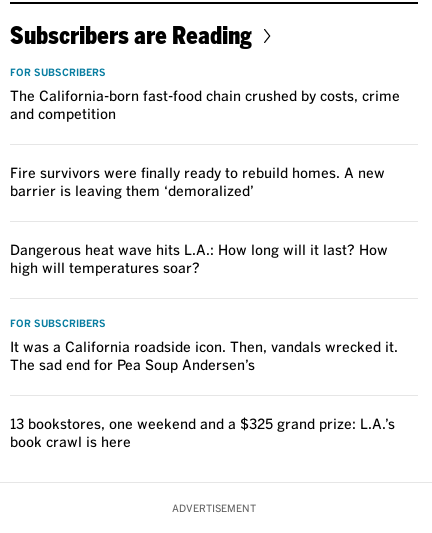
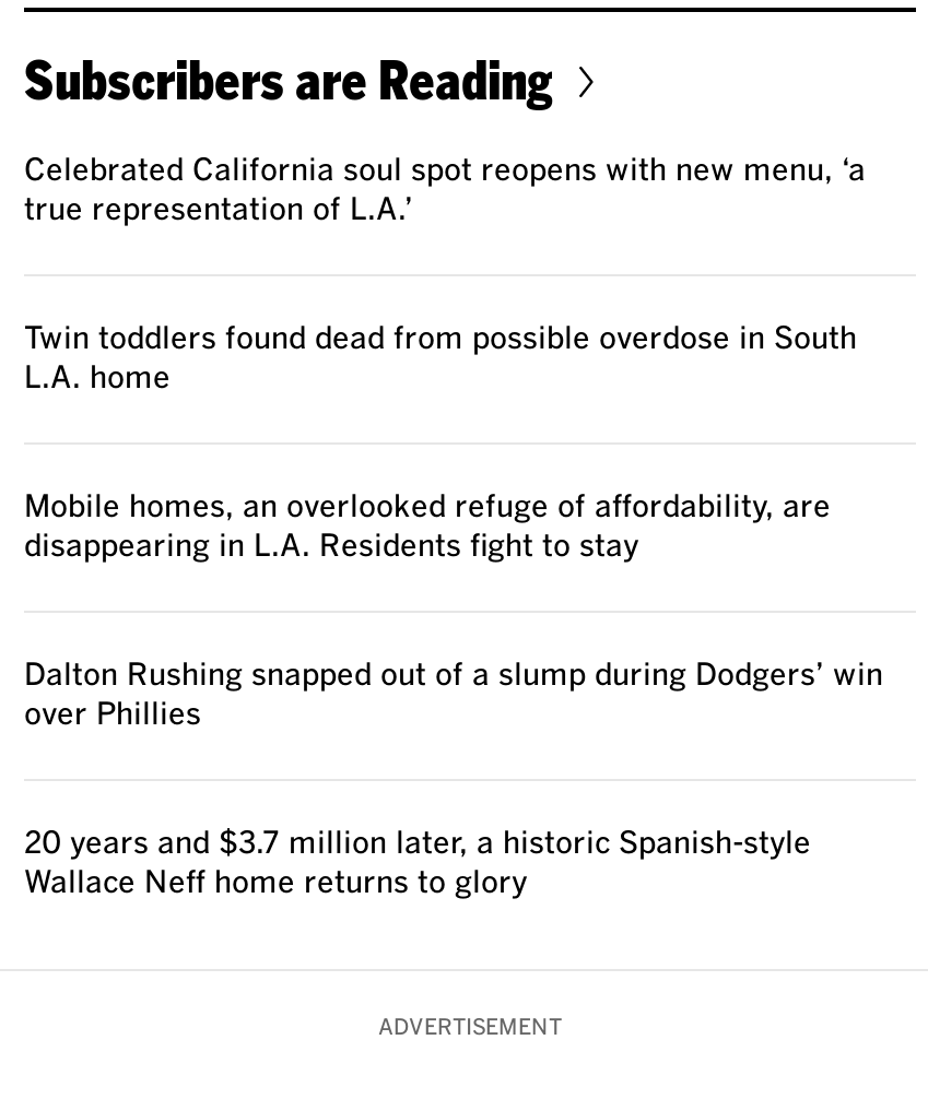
[10,68,400,122] FOR SUBSCRIBERS | The California-born fast-food chain crushed by costs, crime | and competition -> [24,156,866,226] Celebrated California soul spot reopens with new menu, ‘a | true representation of L.A.’
[10,167,385,199] Fire survivors were finally ready to rebuild homes. A new | barrier is leaving them ‘demoralized’ -> [24,324,857,394] Twin toddlers found dead from possible overdose in South | L.A. home
[10,244,388,276] Dangerous heat wave hits L.A.: How long will it last? How | high will temperatures soar? -> [24,493,831,563] Mobile homes, an overlooked refuge of affordability, are | disappearing in L.A. Residents fight to stay
[10,319,398,373] FOR SUBSCRIBERS | It was a California roadside icon. Then, vandals wrecked it. | The sad end for Pea Soup Andersen’s -> [24,661,883,731] Dalton Rushing snapped out of a slump during Dodgers’ win | over Phillies
[10,418,395,450] 13 bookstores, one weekend and a $325 grand prize: L.A.’s | book crawl is here -> [24,829,811,899] 20 years and $3.7 million later, a historic Spanish-style | Wallace Neff home returns to glory

